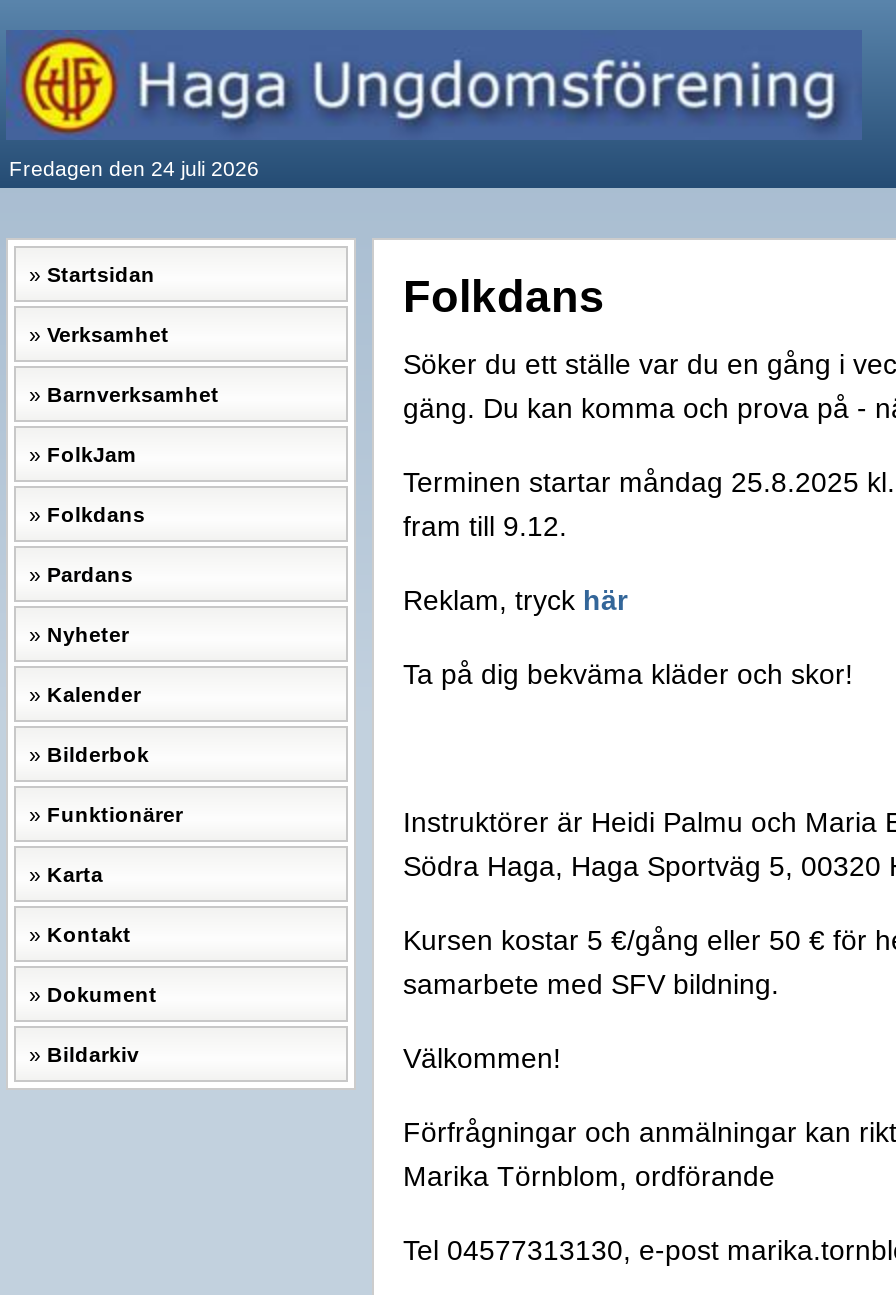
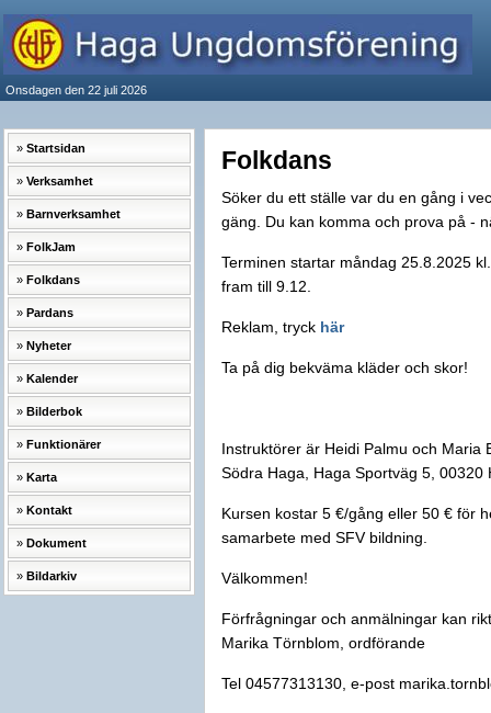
[9,156,259,180] Fredagen den 24 juli 2026 -> [5,83,146,97] Onsdagen den 22 juli 2026

